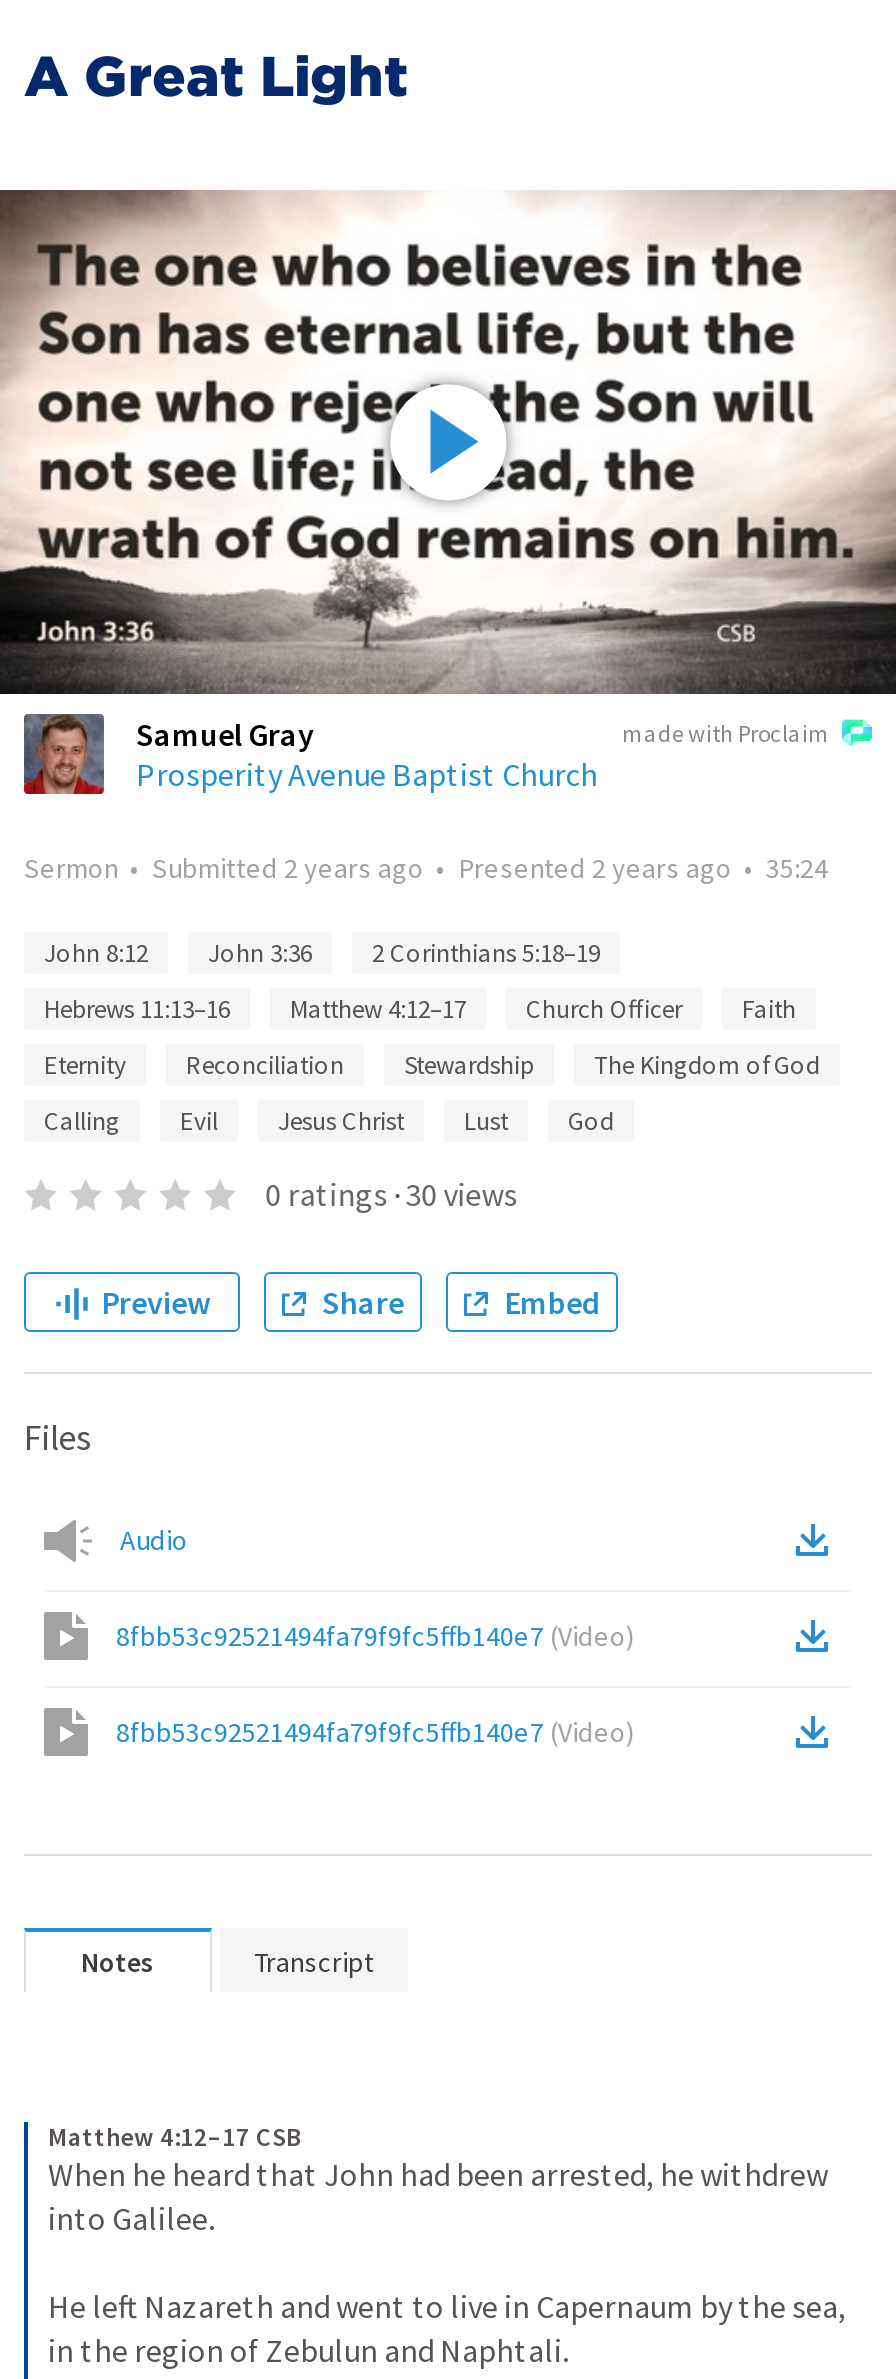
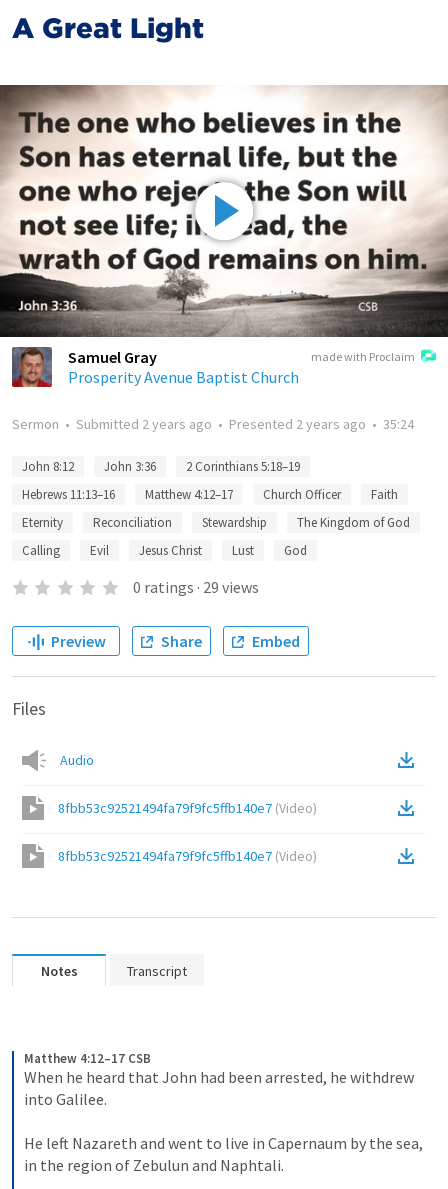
[265,1174,517,1214] 0 ratings · 30 views -> [133,577,259,597] 0 ratings · 29 views

